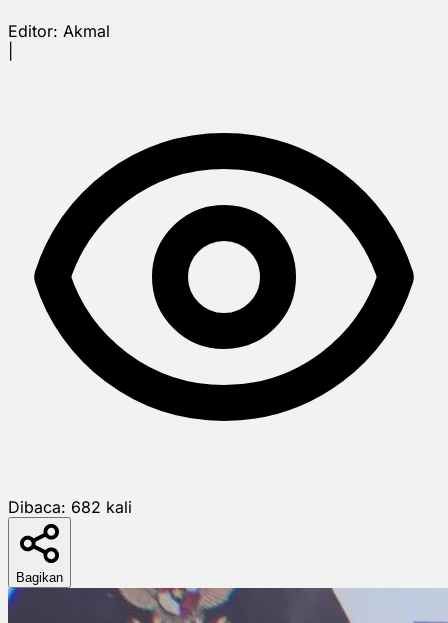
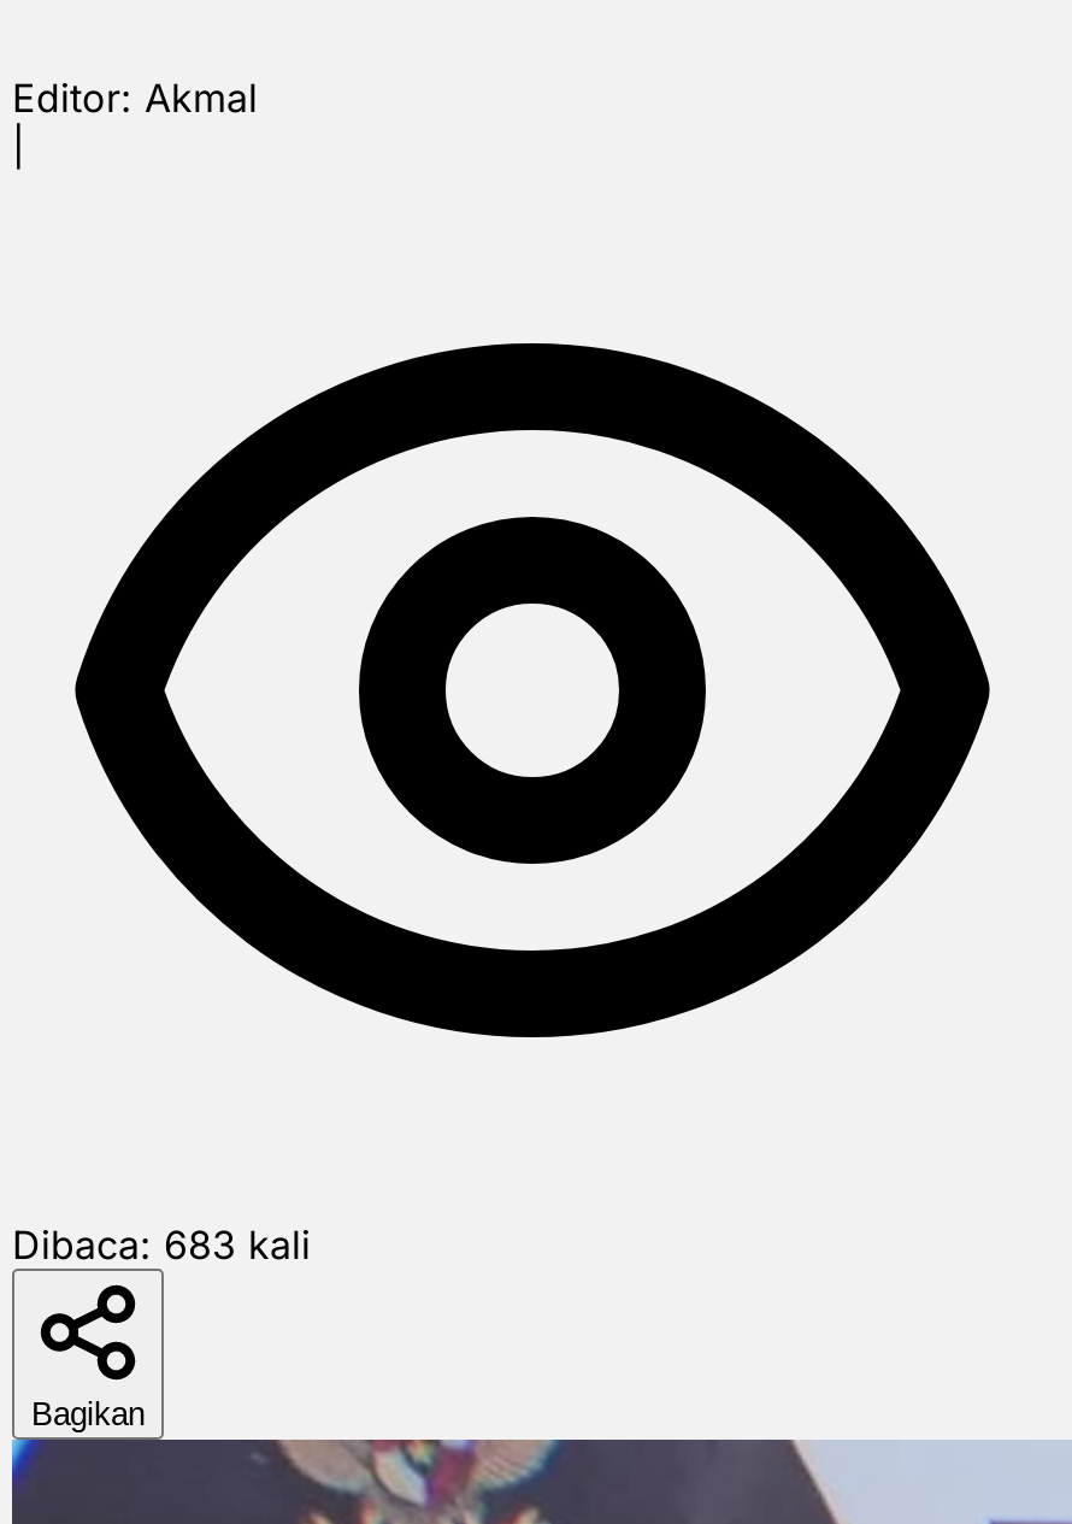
[8,497,132,517] Dibaca: 682 kali -> [12,1220,311,1268] Dibaca: 683 kali

